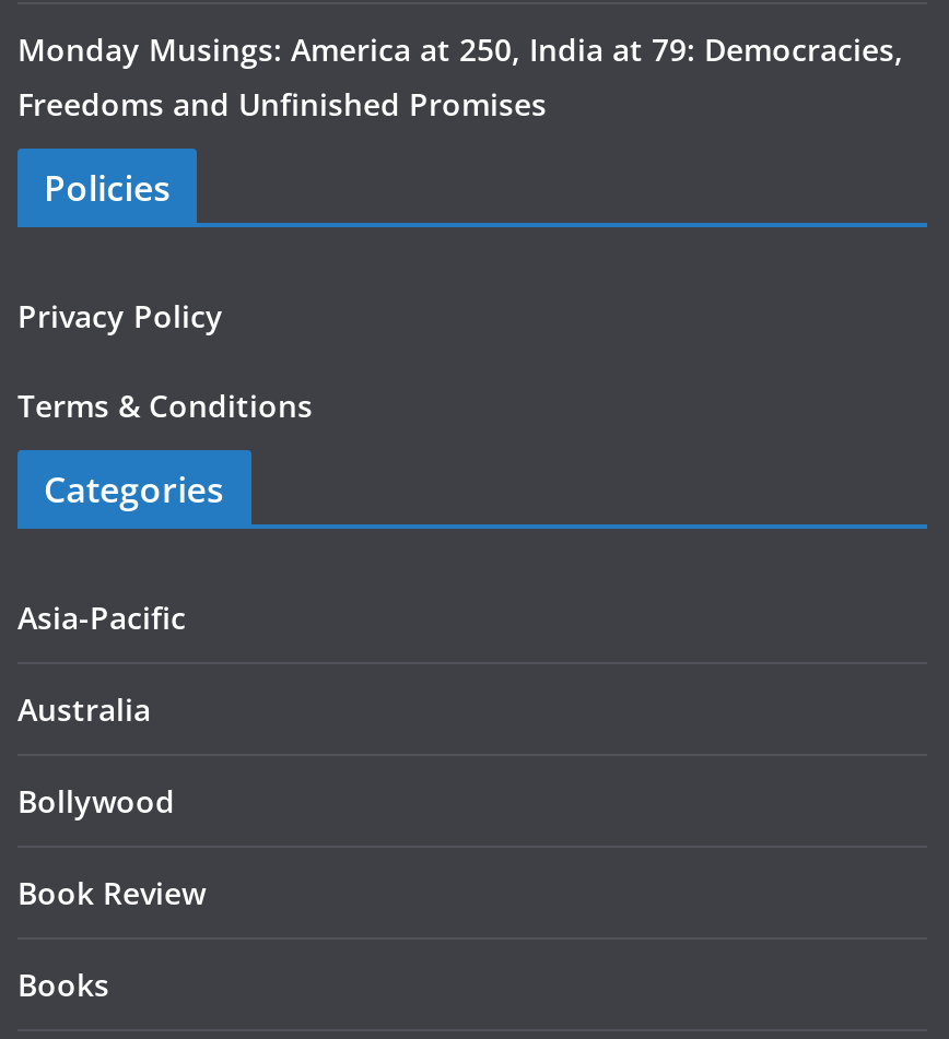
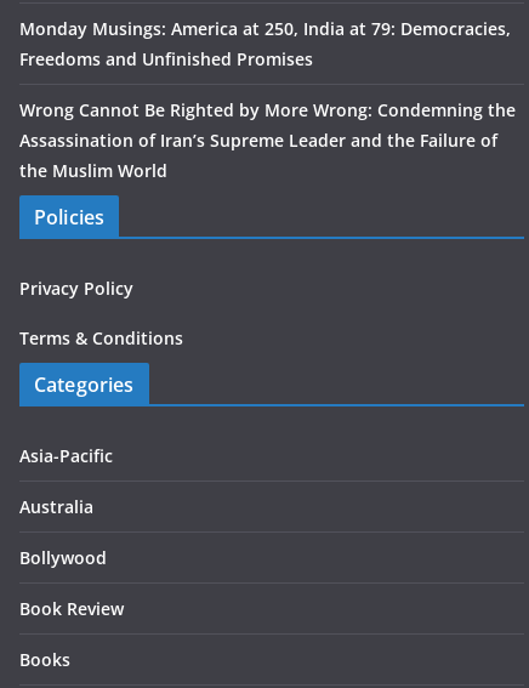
none -> [19,98,516,182] Wrong Cannot Be Righted by More Wrong: Condemning the | Assassination of Iran’s Supreme Leader and the Failure of | the Muslim World

